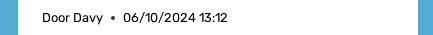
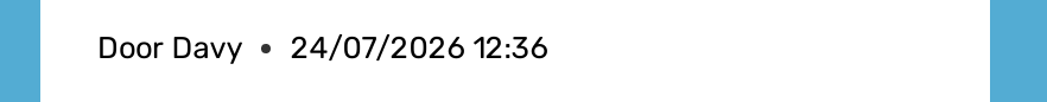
[42,10,228,25] Door Davy 06/10/2024 13:12 -> [97,29,549,65] Door Davy 24/07/2026 12:36

